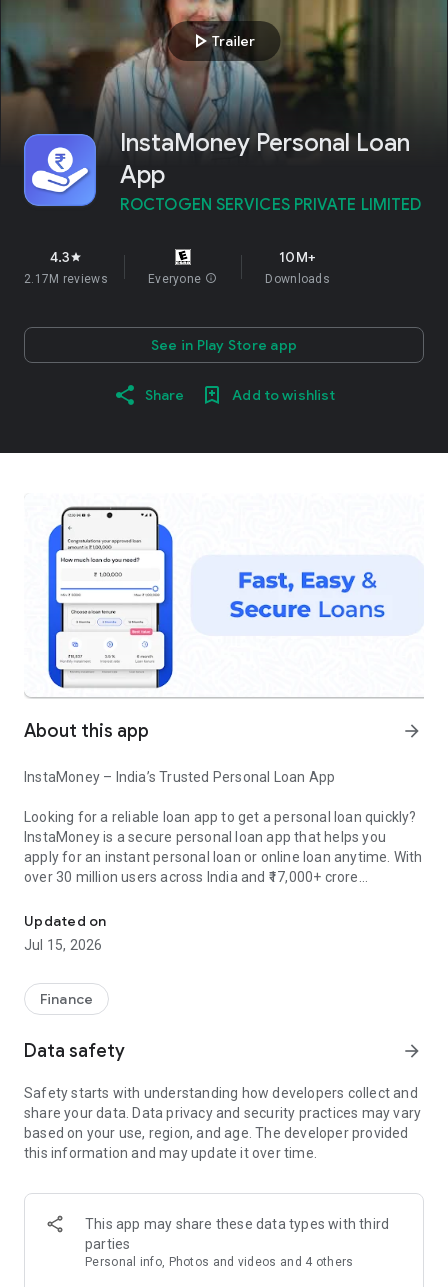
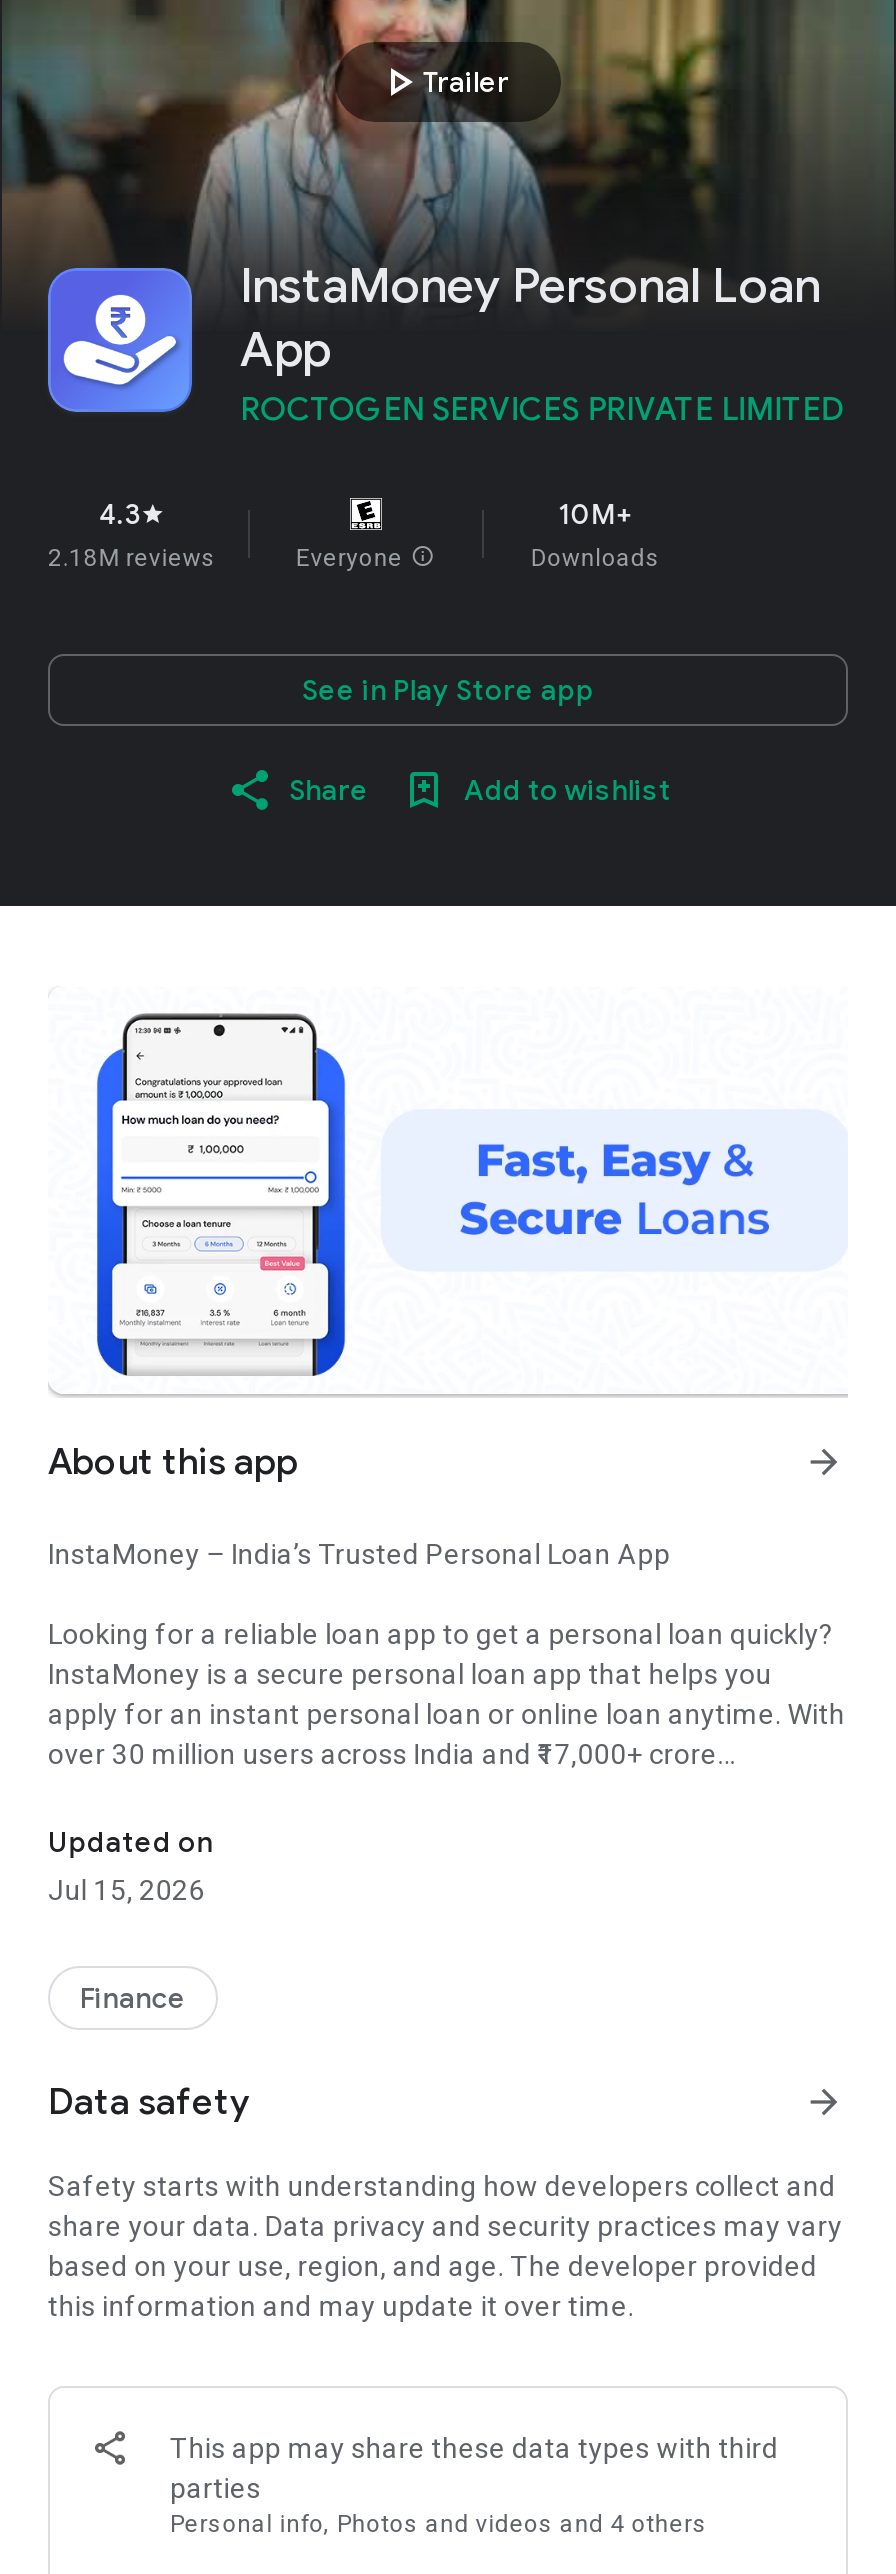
[24,272,108,286] 2.17M reviews -> [48,544,216,572] 2.18M reviews

